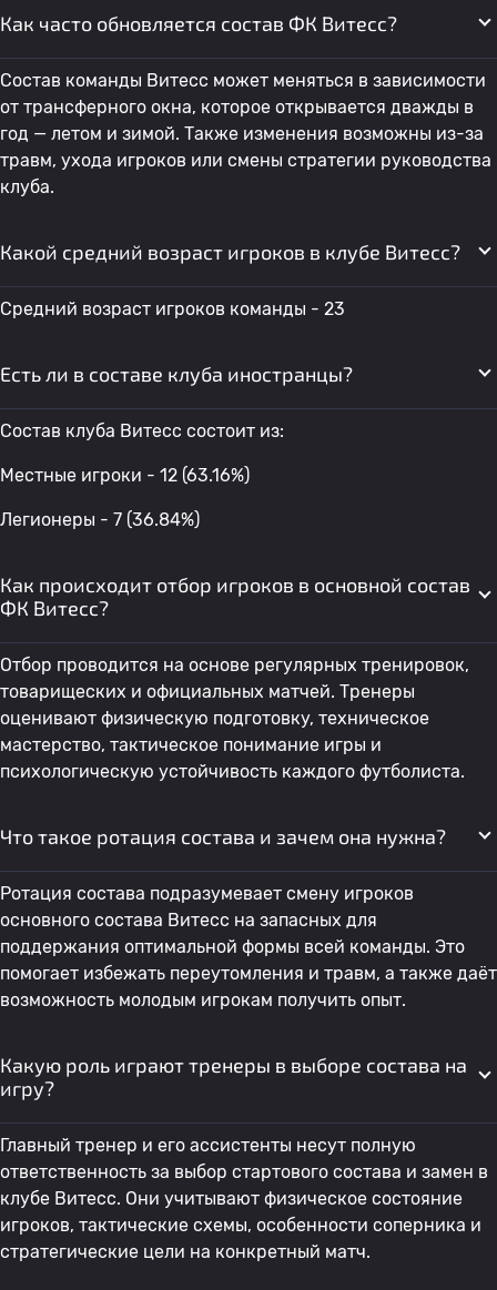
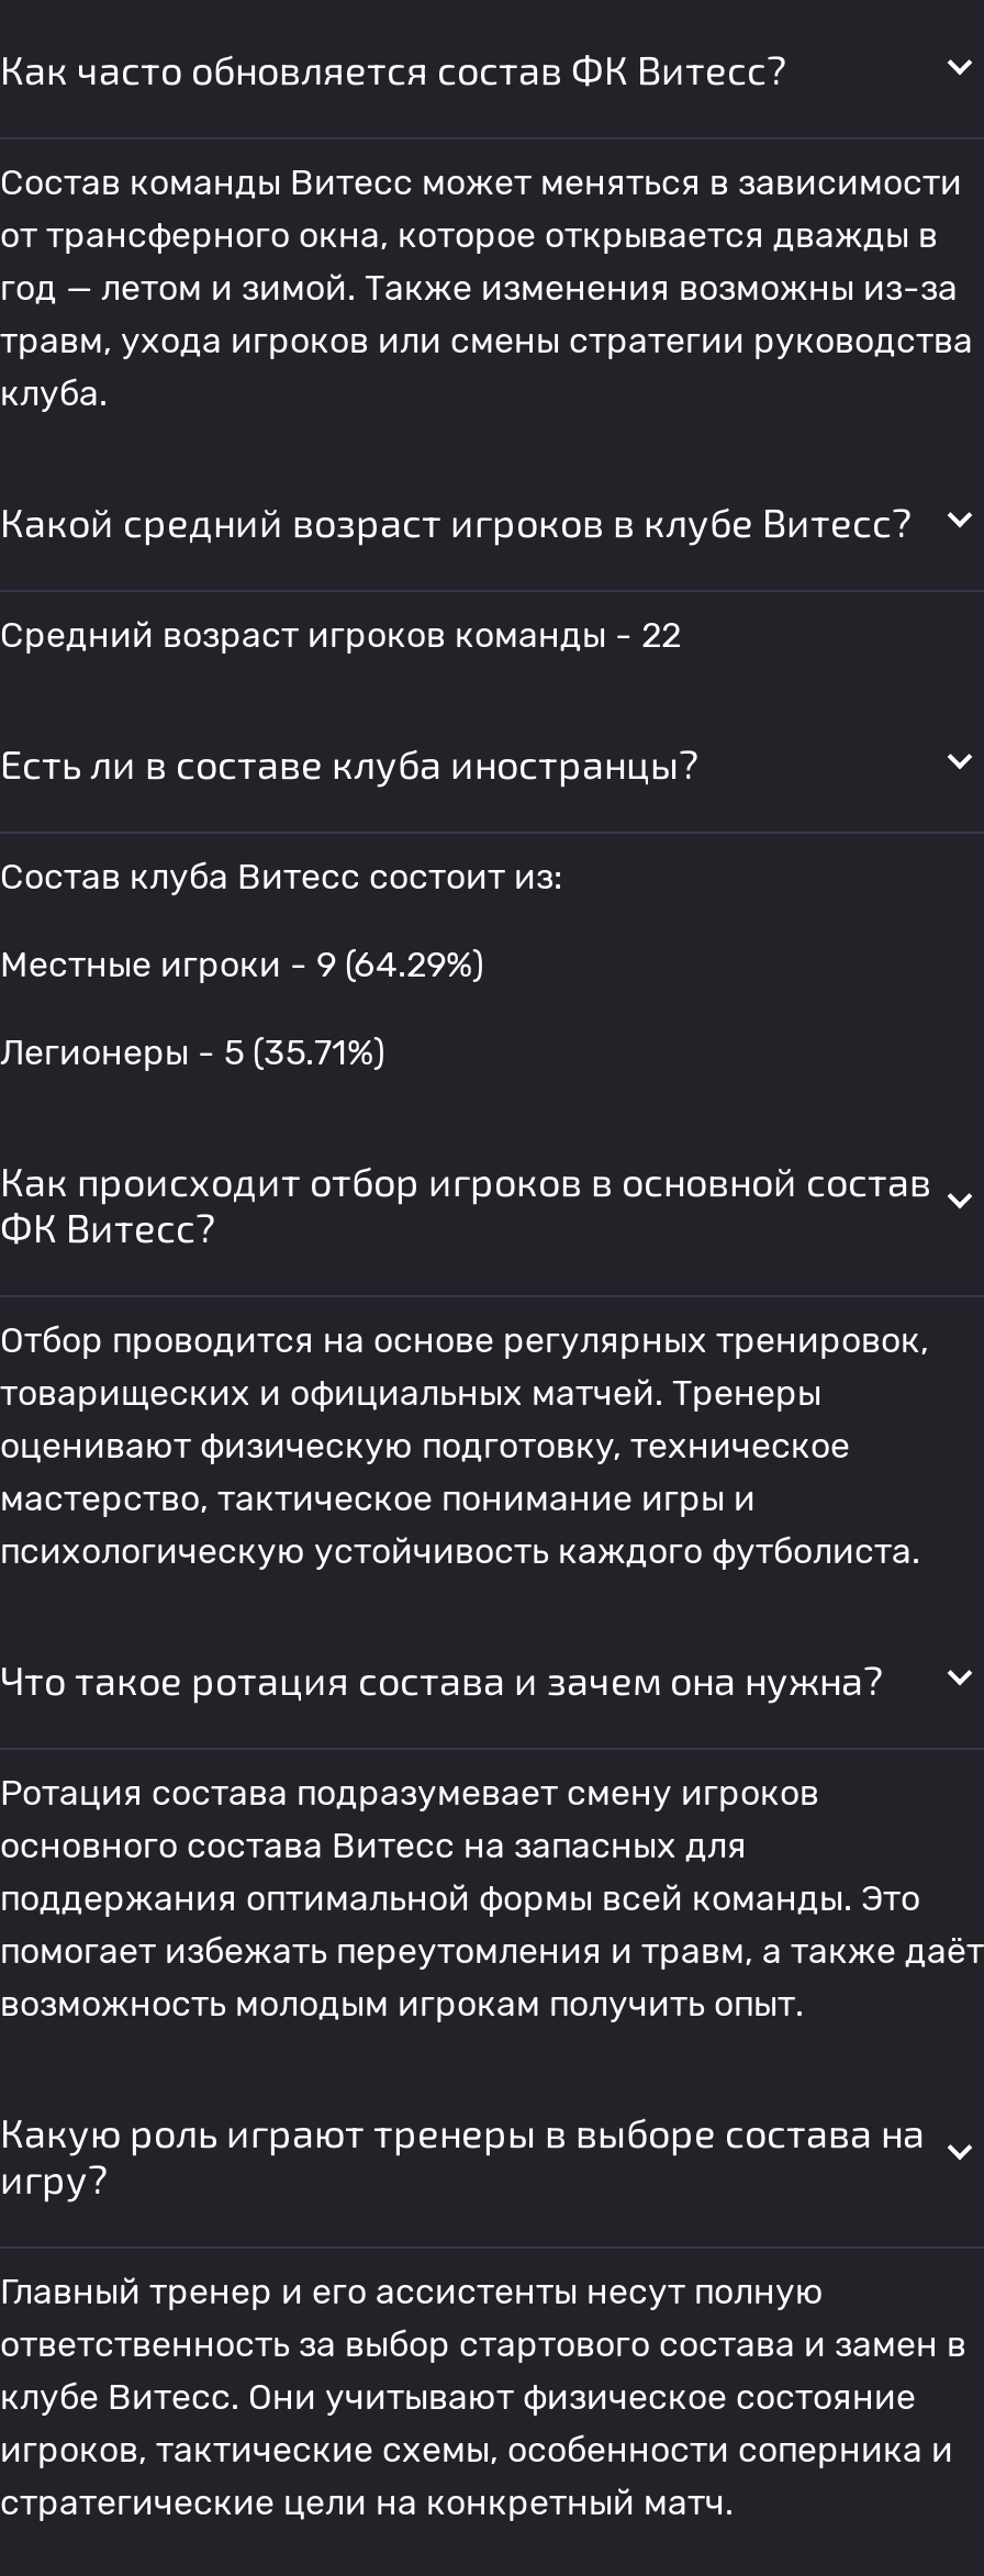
[0,298,345,319] Средний возраст игроков команды - 23 -> [0,614,681,656] Средний возраст игроков команды - 22
[0,465,250,486] Местные игроки - 12 (63.16%) -> [0,944,483,985] Местные игроки - 9 (64.29%)
[0,509,200,530] Легионеры - 7 (36.84%) -> [0,1031,384,1073] Легионеры - 5 (35.71%)

